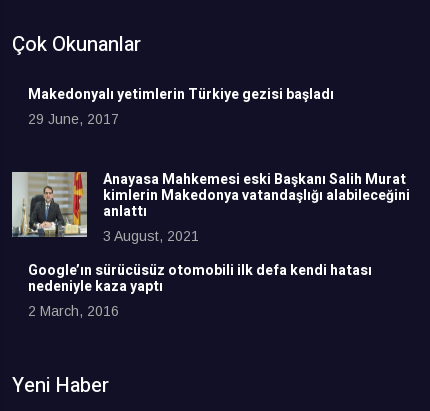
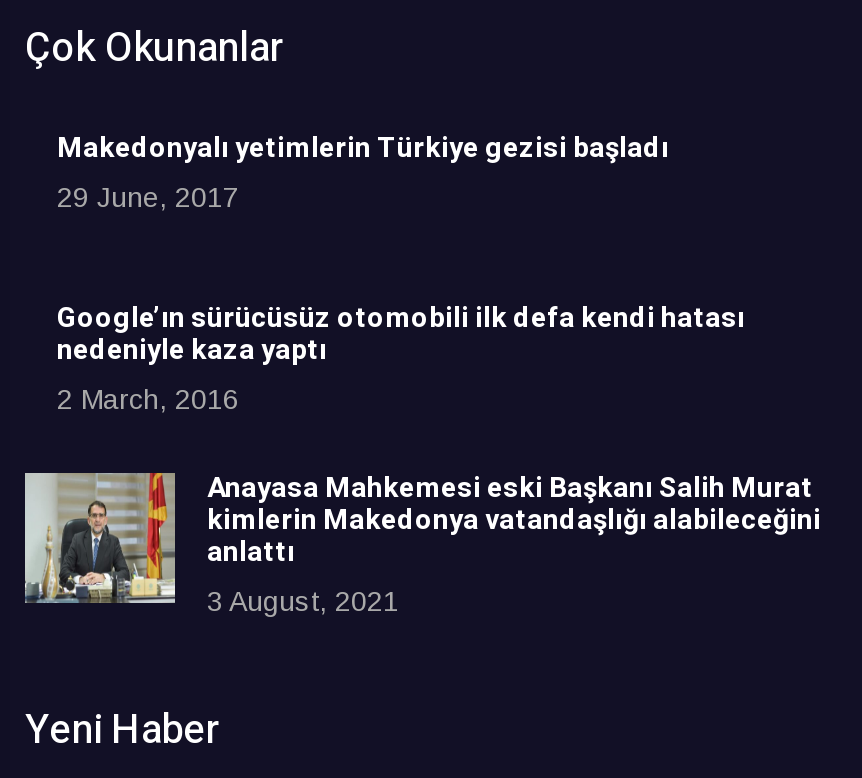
moved [12,169,410,244] -> [25,467,821,617]: [image] | Anayasa Mahkemesi eski Başkanı Salih Murat | kimlerin Makedonya vatandaşlığı alabileceğini | anlattı | 3 August, 2021
moved [28,260,372,319] -> [57,297,745,415]: Google’ın sürücüsüz otomobili ilk defa kendi hatası | nedeniyle kaza yaptı | 2 March, 2016

